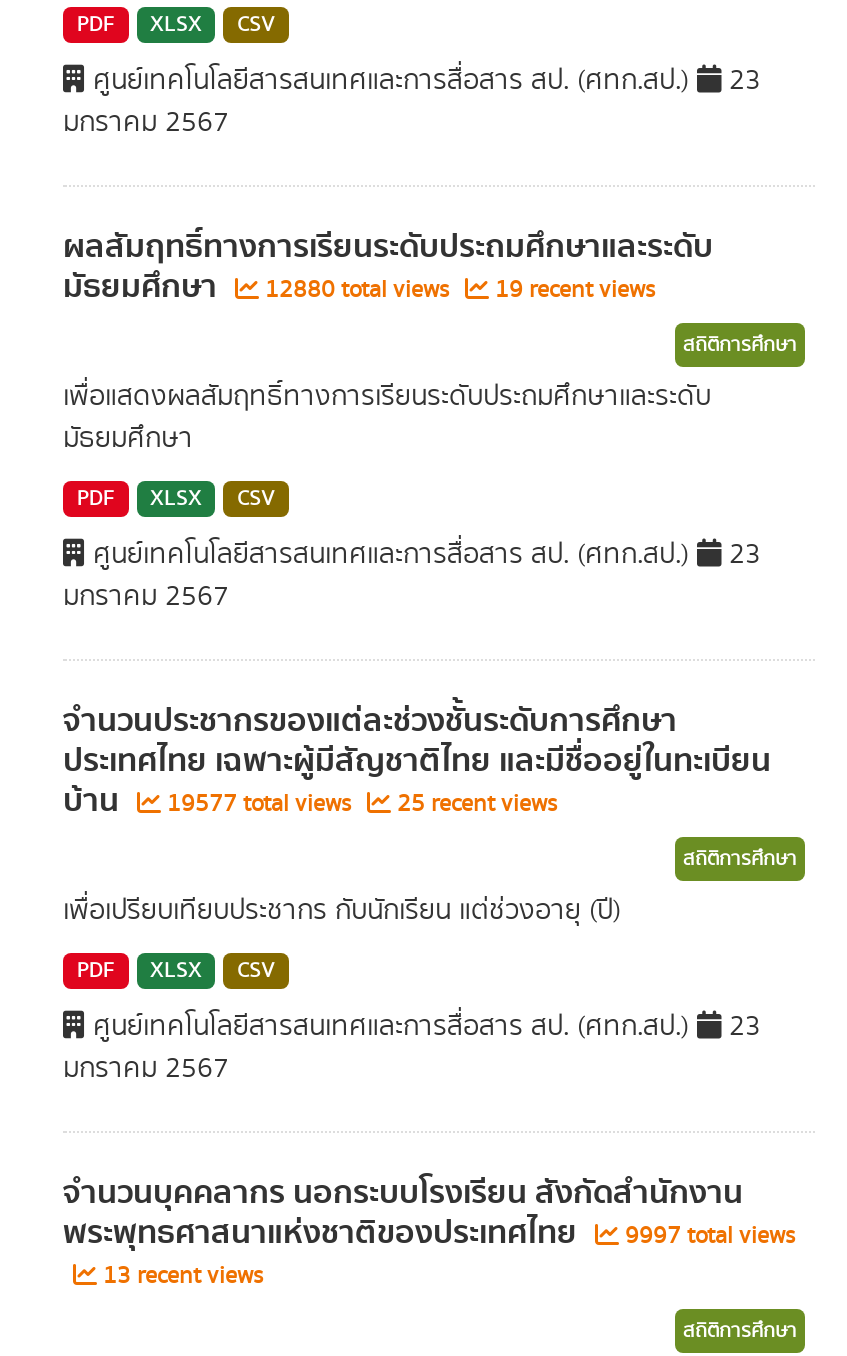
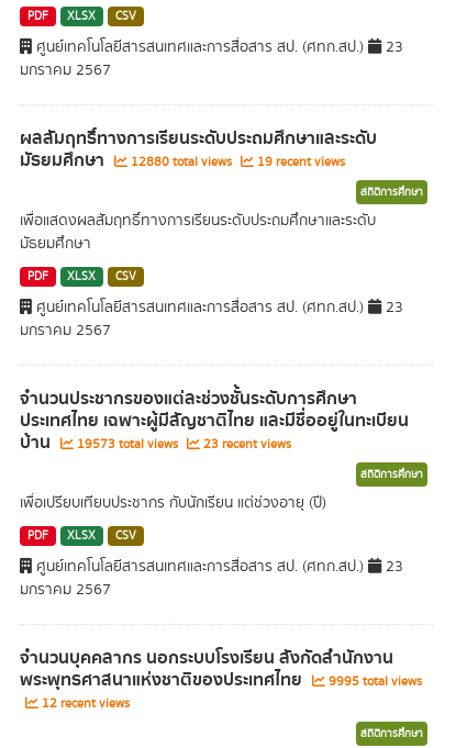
[161,787,357,821] 19577 total views -> [74,435,181,454] 19573 total views
[391,787,557,821] 25 recent views -> [200,435,291,454] 23 recent views
[63,1207,795,1259] พระพุทธศาสนาแห่งชาติของประเทศไทย 9997 total views -> [20,666,422,694] พระพุทธศาสนาแห่งชาติของประเทศไทย 9995 total views
[97,1259,263,1293] 13 recent views -> [38,694,130,713] 12 recent views

